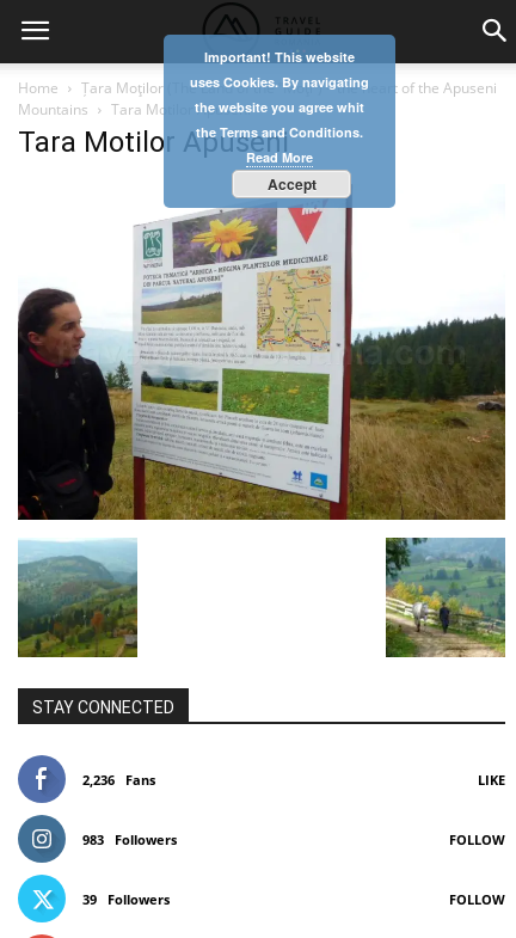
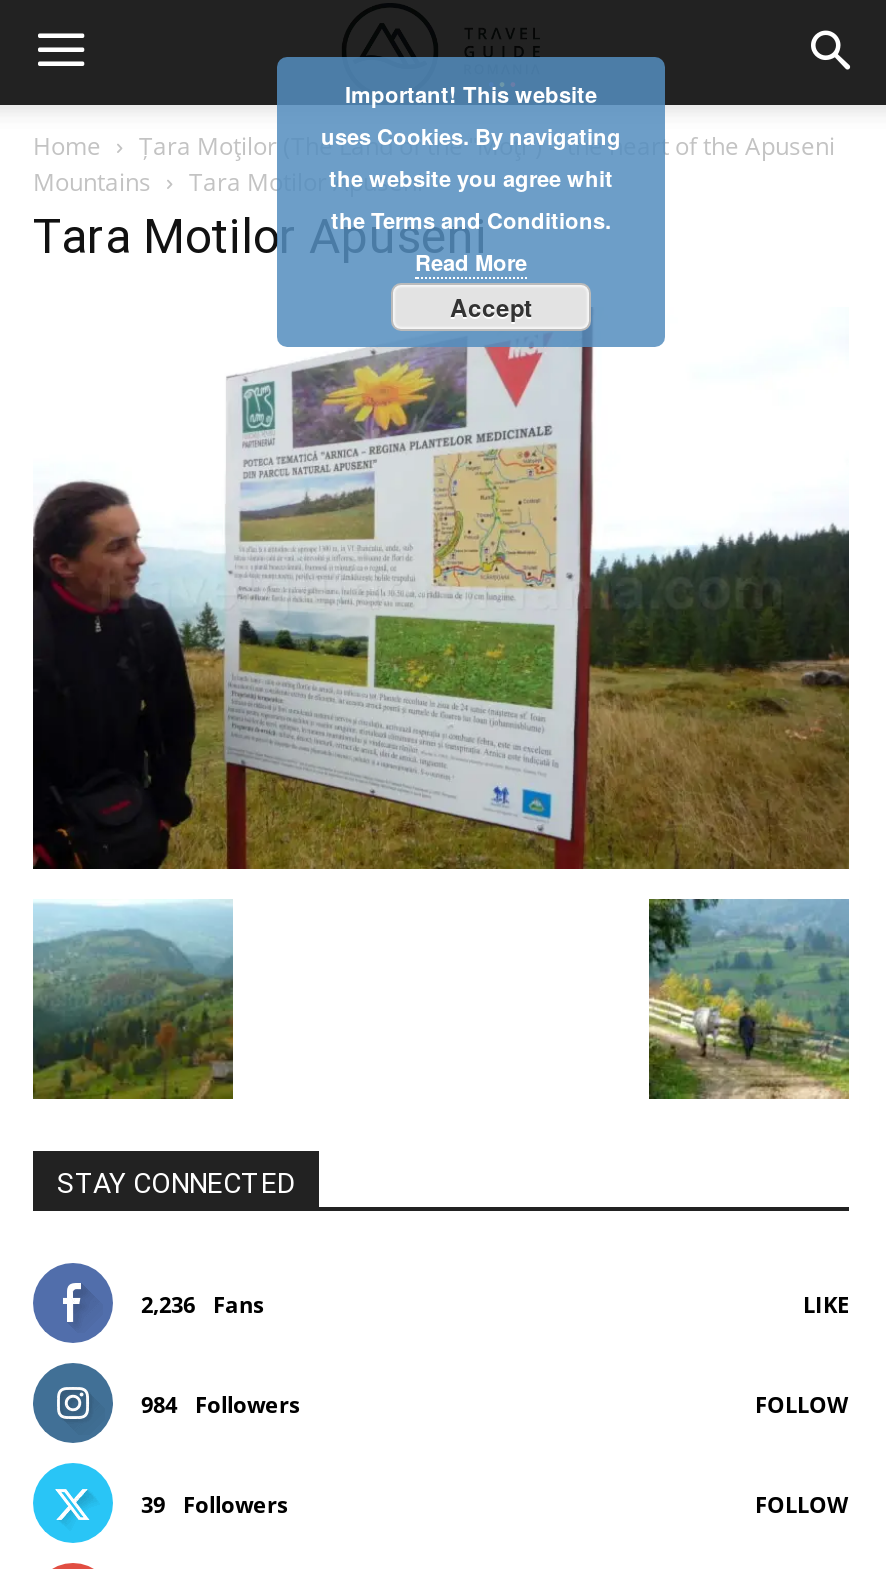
[82,831,177,849] 983 Followers -> [141,1389,299,1419] 984 Followers

